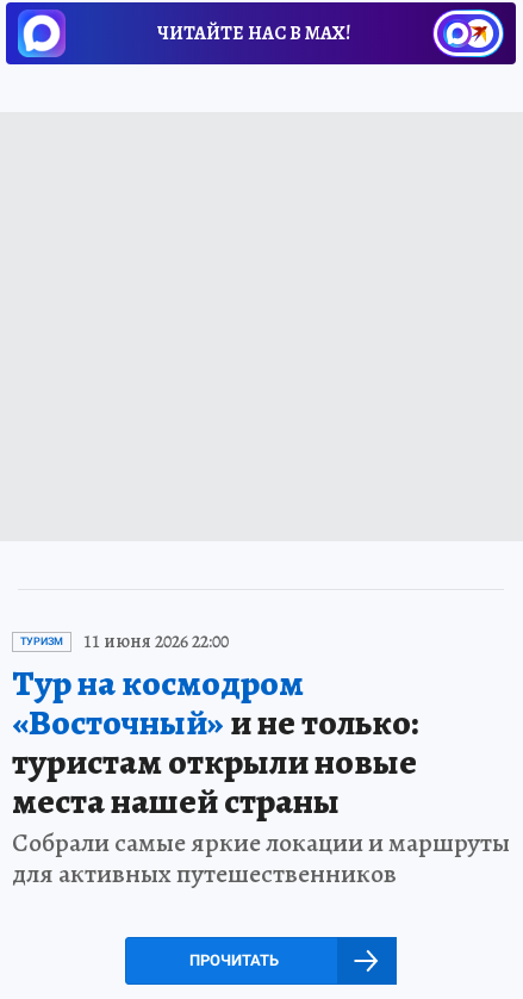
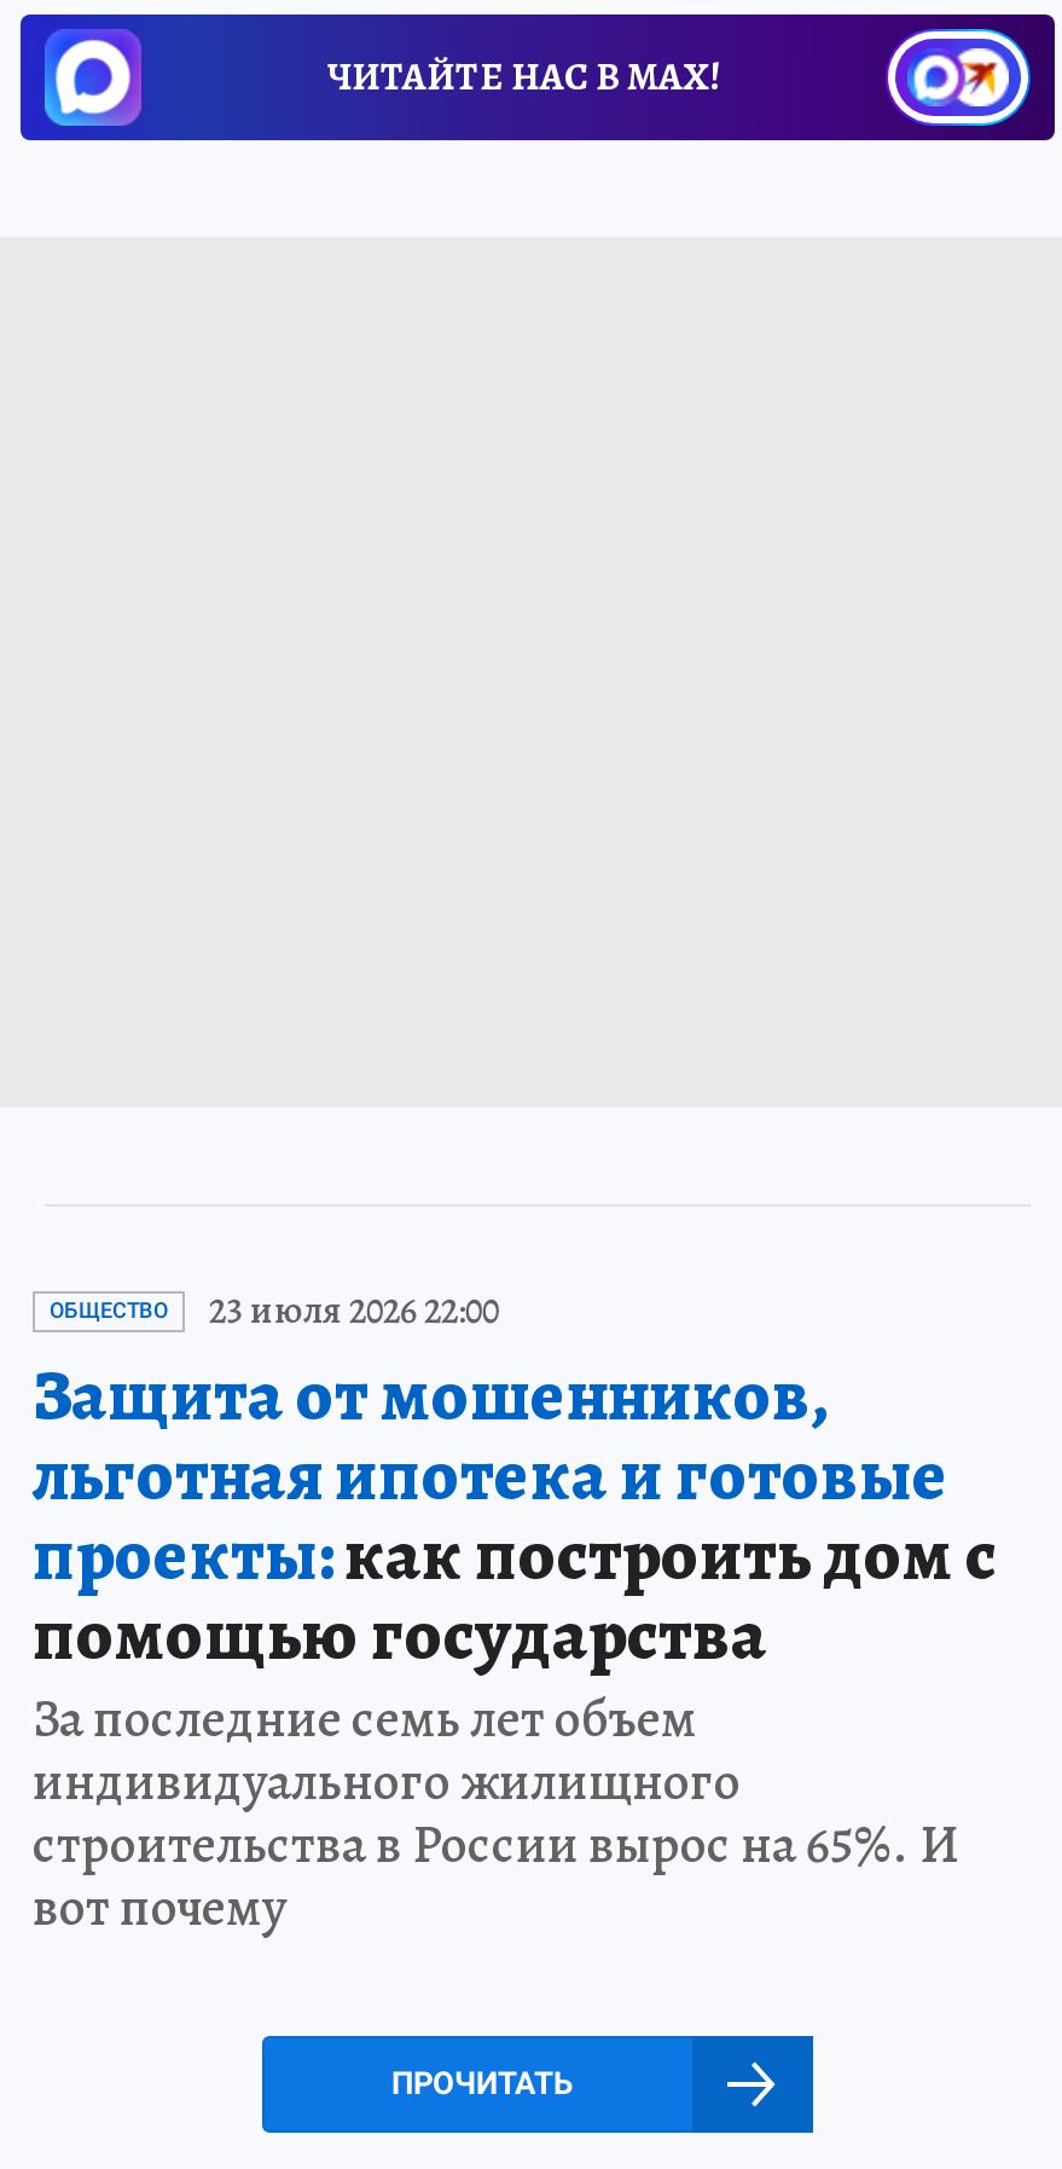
[12,628,510,892] ТУРИЗМ | 11 июня 2026 22:00 | Тур на космодром | «Восточный»и не только: | туристам открыли новые | места нашей страны | Собрали самые яркие локации и маршруты | для активных путешественников -> [33,1284,997,1944] ОБЩЕСТВО | 23 июля 2026 22:00 | Защита от мошенников, | льготная ипотека и готовые | проекты:как построить дом с | помощью государства | За последние семь лет объем | индивидуального жилищного | строительства в России вырос на 65%. И | вот почему

